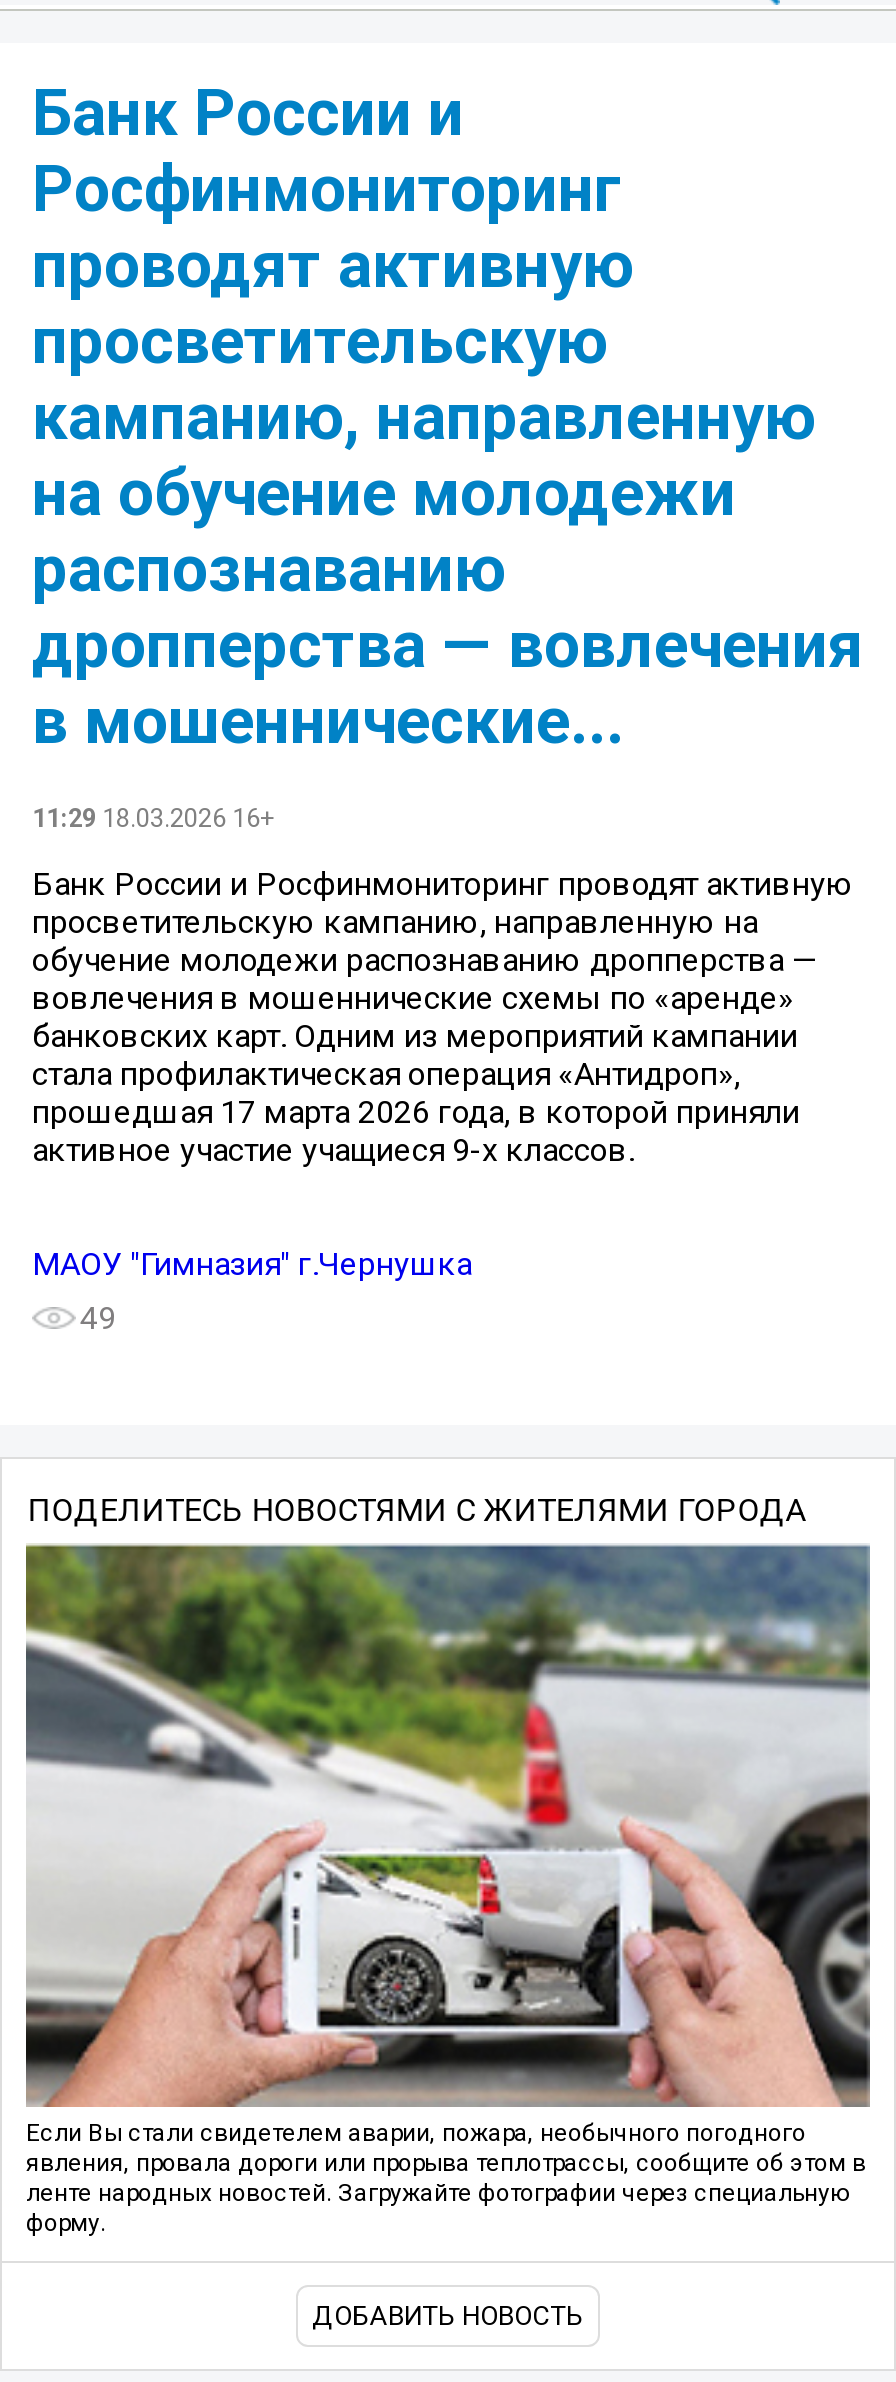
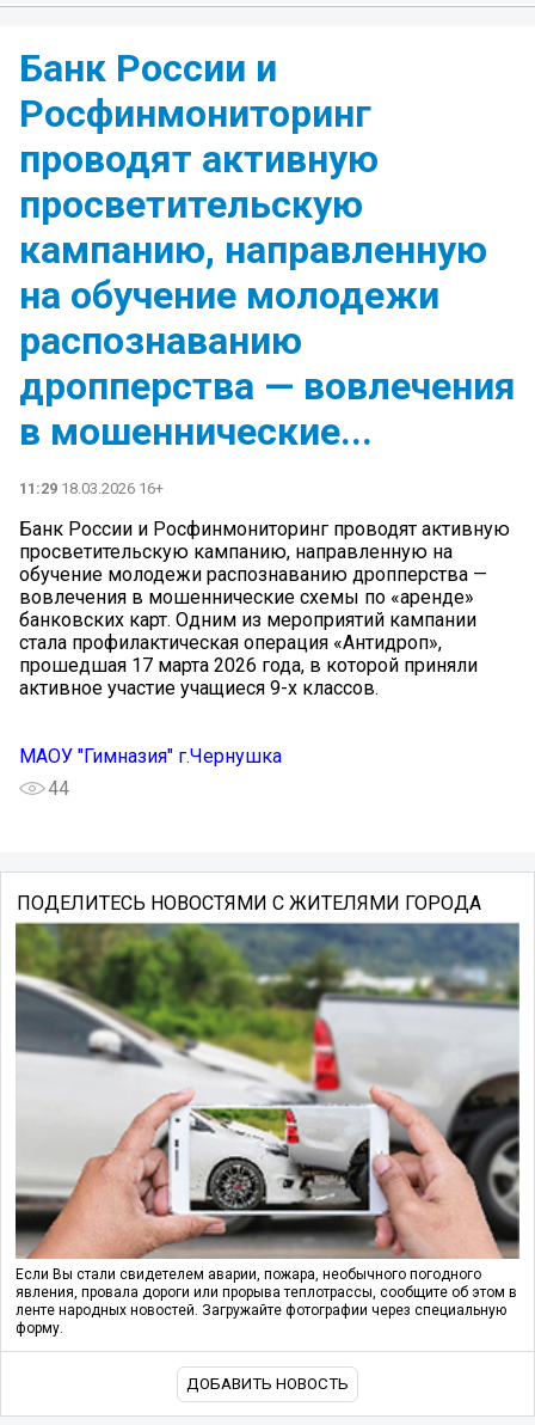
[80,1299,116,1337] 49 -> [48,777,69,799] 44

